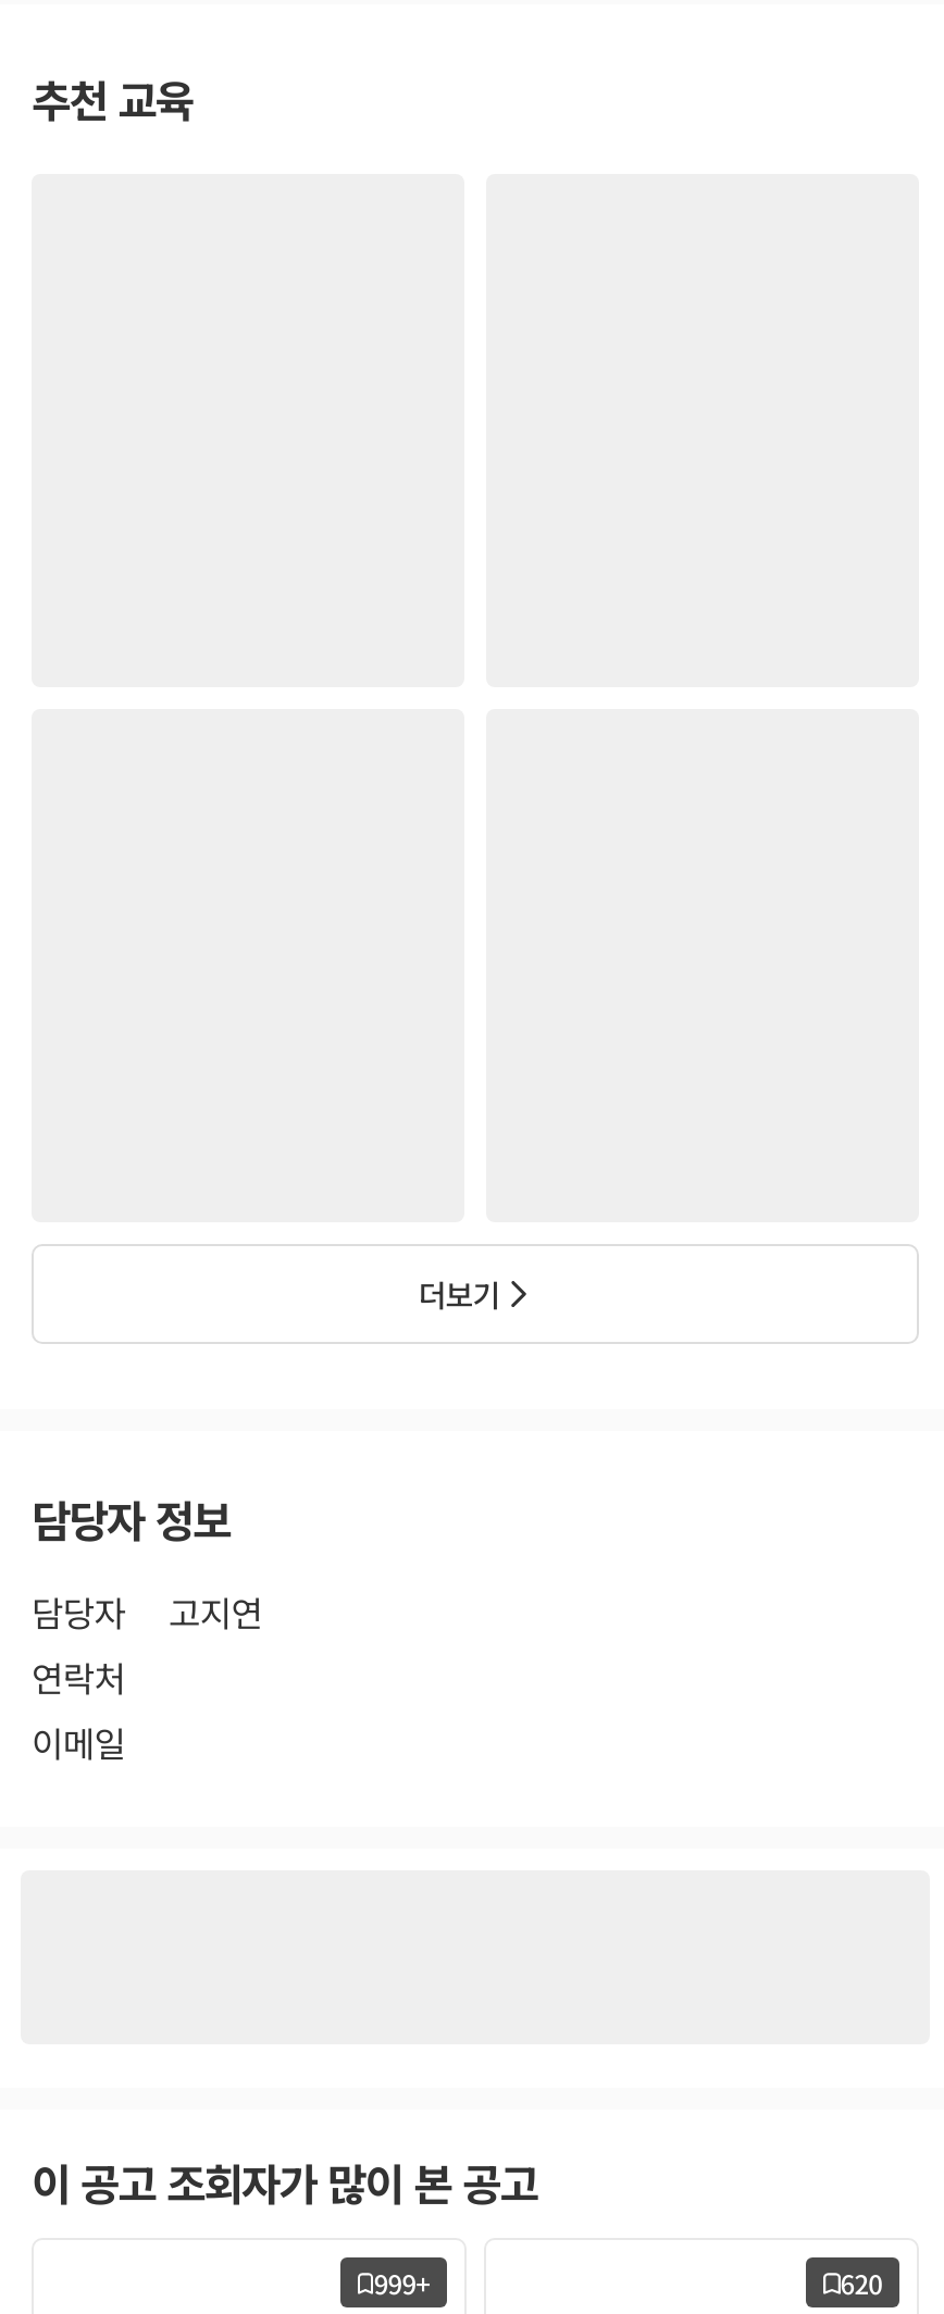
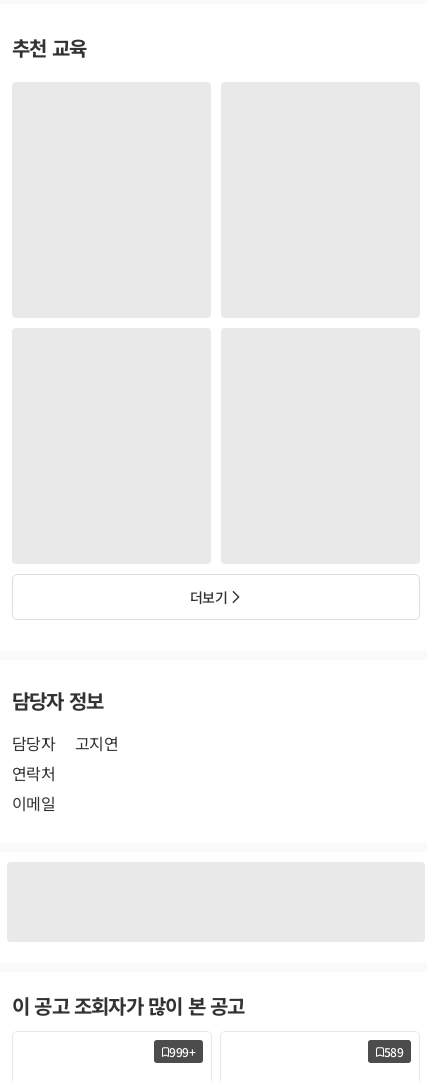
[840,2264,882,2301] 620 -> [384,1043,403,1060] 589

